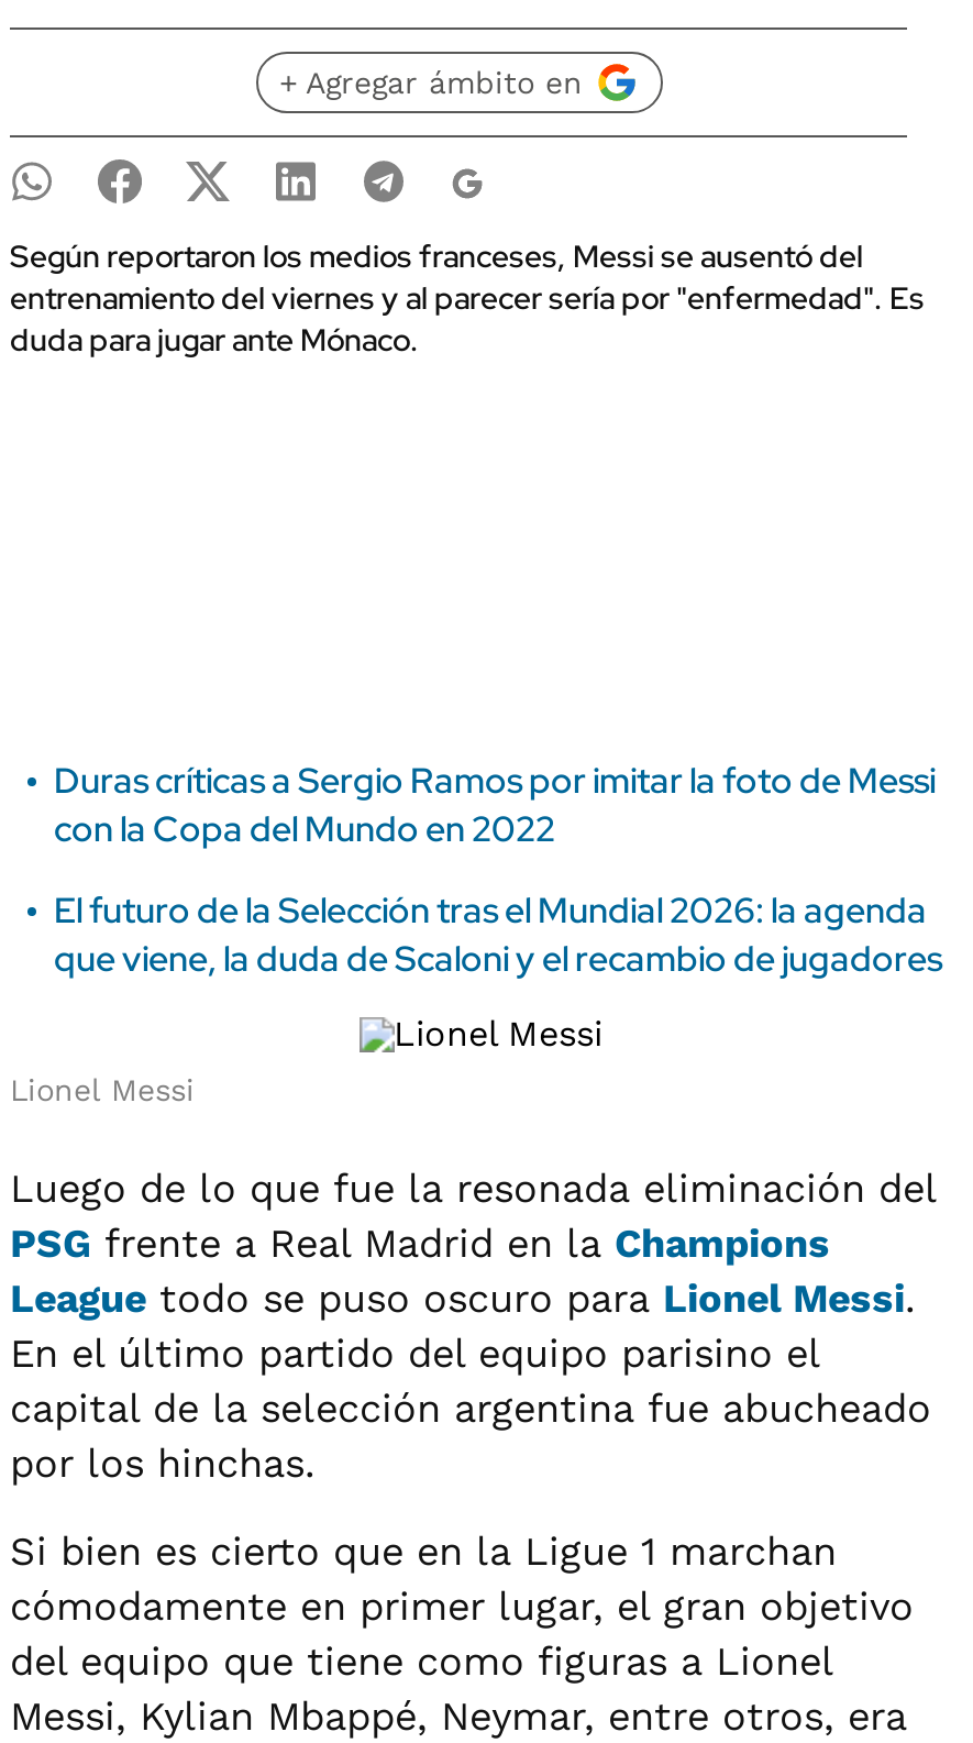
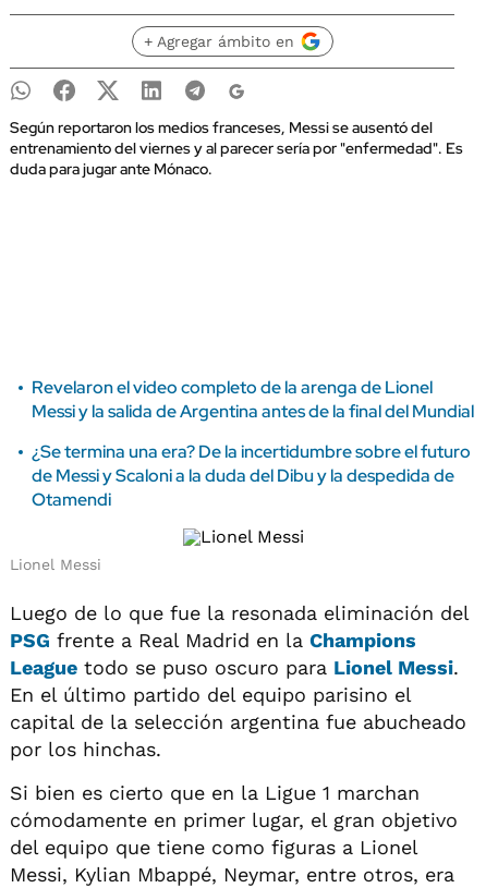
[54,758,936,852] Duras críticas a Sergio Ramos por imitar la foto de Messi | con la Copa del Mundo en 2022 -> [32,376,474,423] Revelaron el video completo de la arenga de Lionel | Messi y la salida de Argentina antes de la final del Mundial
[54,887,942,982] El futuro de la Selección tras el Mundial 2026: la agenda | que viene, la duda de Scaloni y el recambio de jugadores -> [32,440,471,511] ¿Se termina una era? De la incertidumbre sobre el futuro | de Messi y Scaloni a la duda del Dibu y la despedida de | Otamendi

